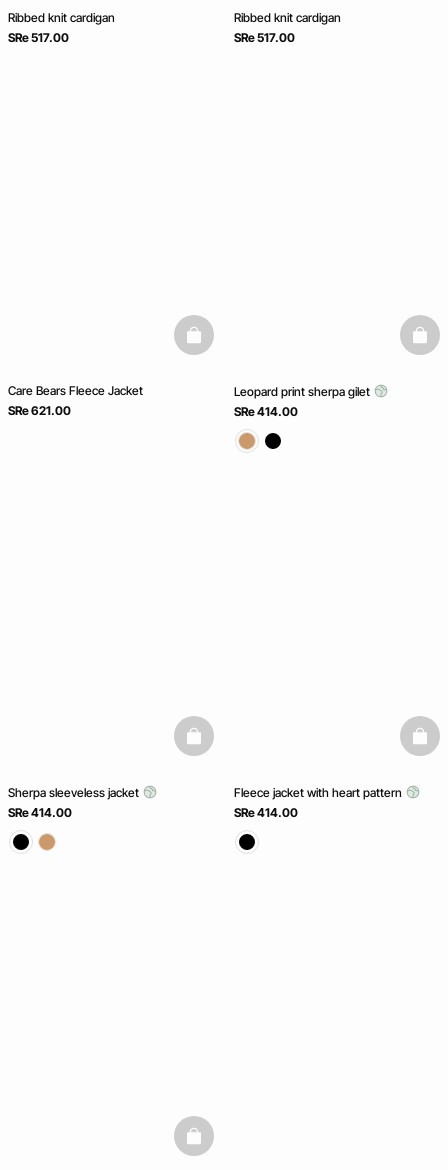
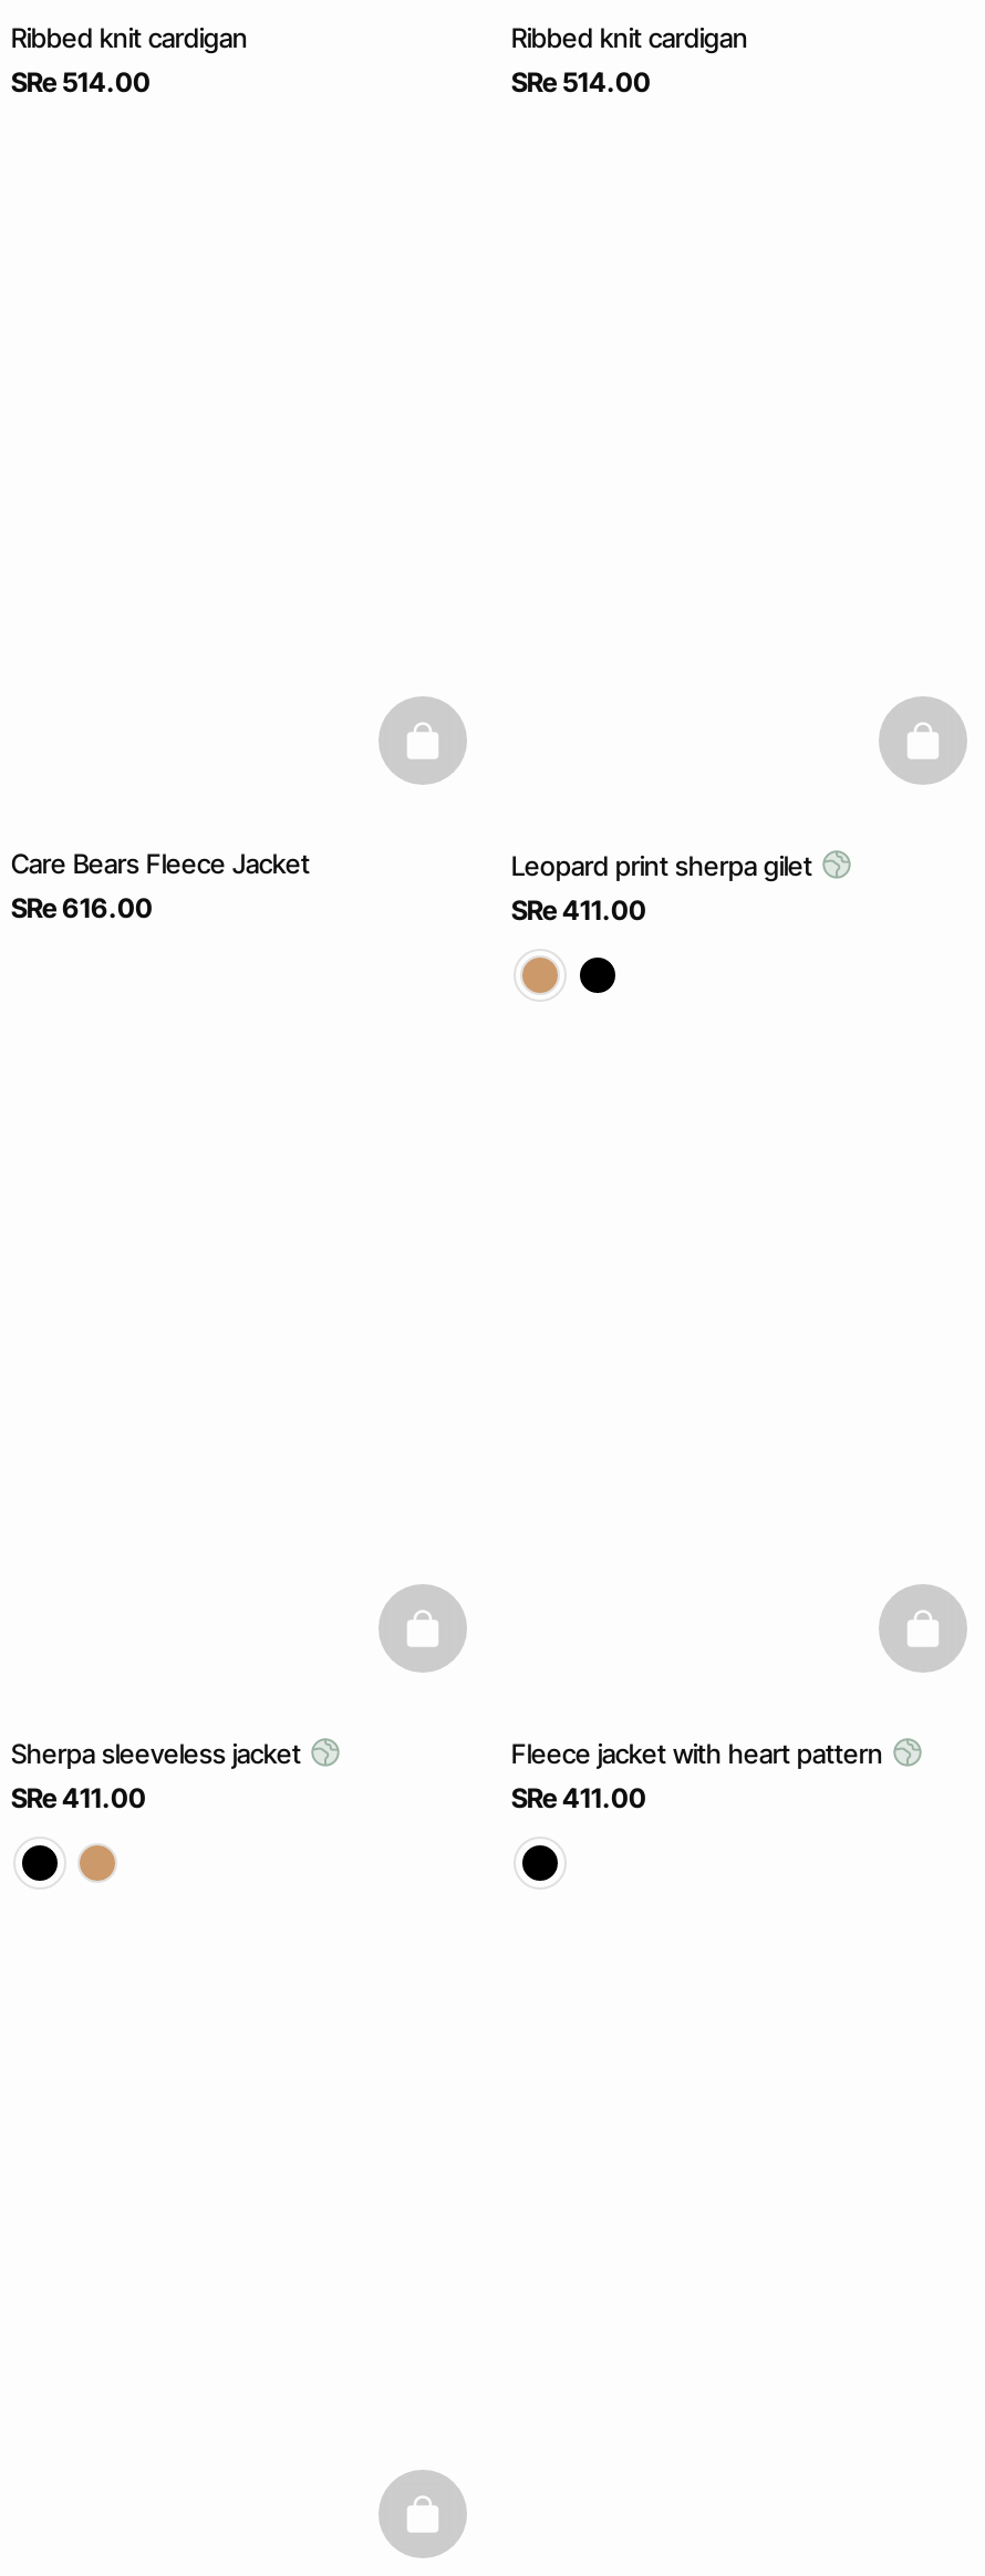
[8,29,69,44] SRe 517.00 -> [11,64,151,97] SRe 514.00
[234,29,295,44] SRe 517.00 -> [511,64,651,97] SRe 514.00
[8,403,71,418] SRe 621.00 -> [11,891,153,924] SRe 616.00
[234,404,298,419] SRe 414.00 -> [511,893,646,927] SRe 411.00
[8,804,72,819] SRe 414.00 -> [11,1780,146,1813] SRe 411.00
[234,804,298,819] SRe 414.00 -> [511,1780,646,1813] SRe 411.00

